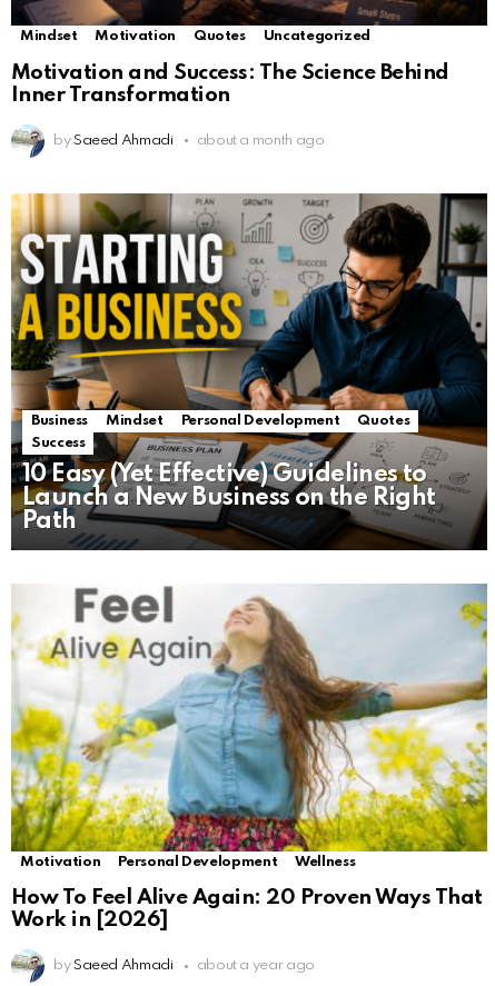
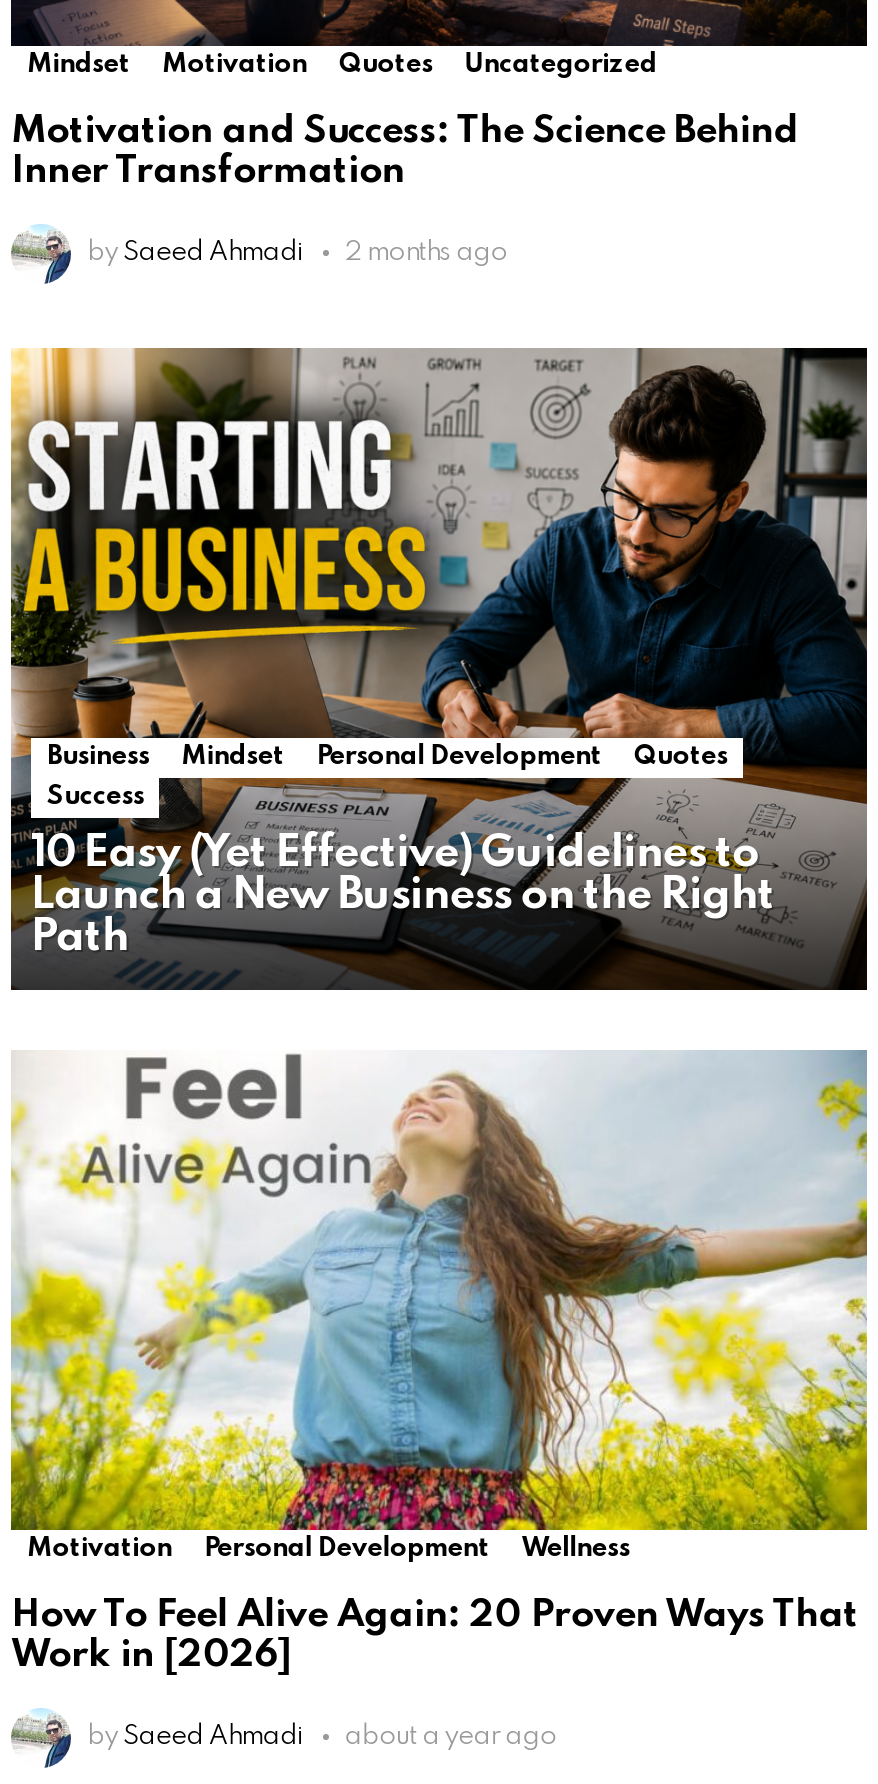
[196,133,324,148] about a month ago -> [344,239,508,265] 2 months ago

